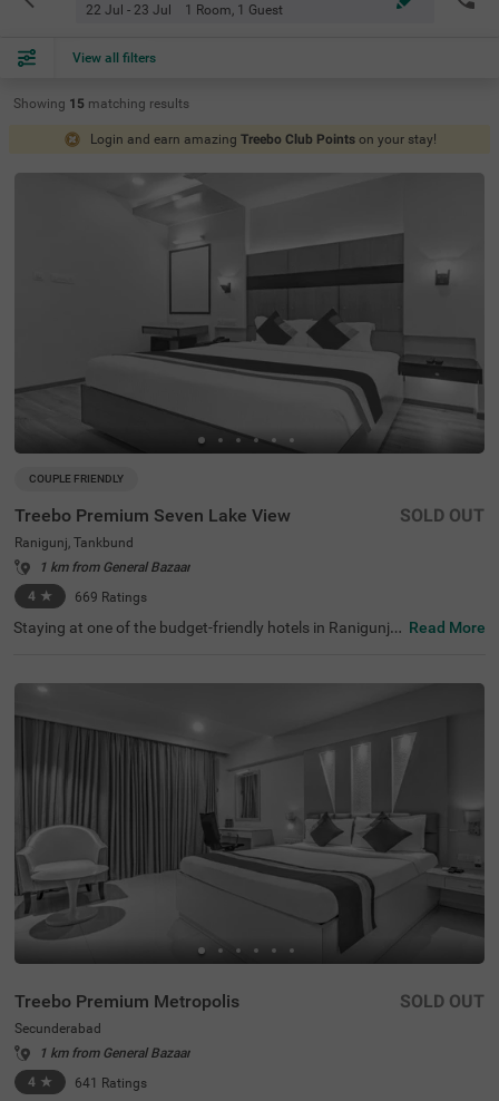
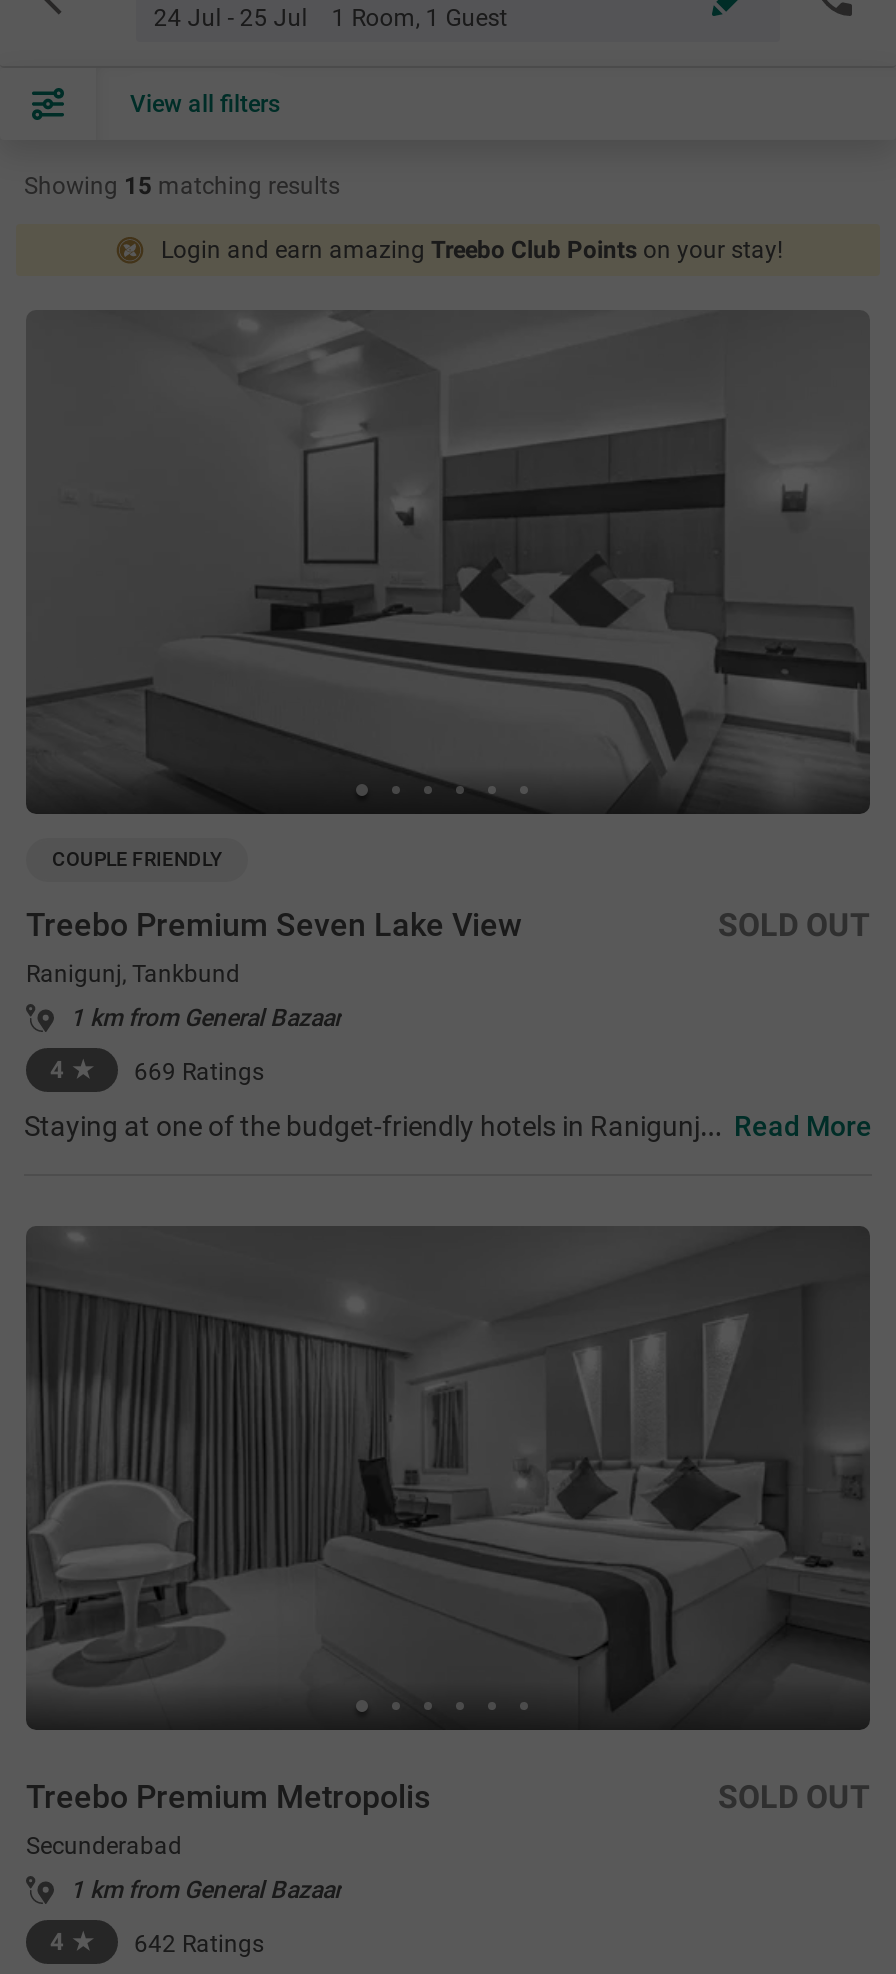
[86,2,283,18] 22 Jul - 23 Jul 1 Room, 1 Guest -> [154,4,508,32] 24 Jul - 25 Jul 1 Room, 1 Guest
[75,1076,147,1091] 641 Ratings -> [134,1930,264,1958] 642 Ratings

